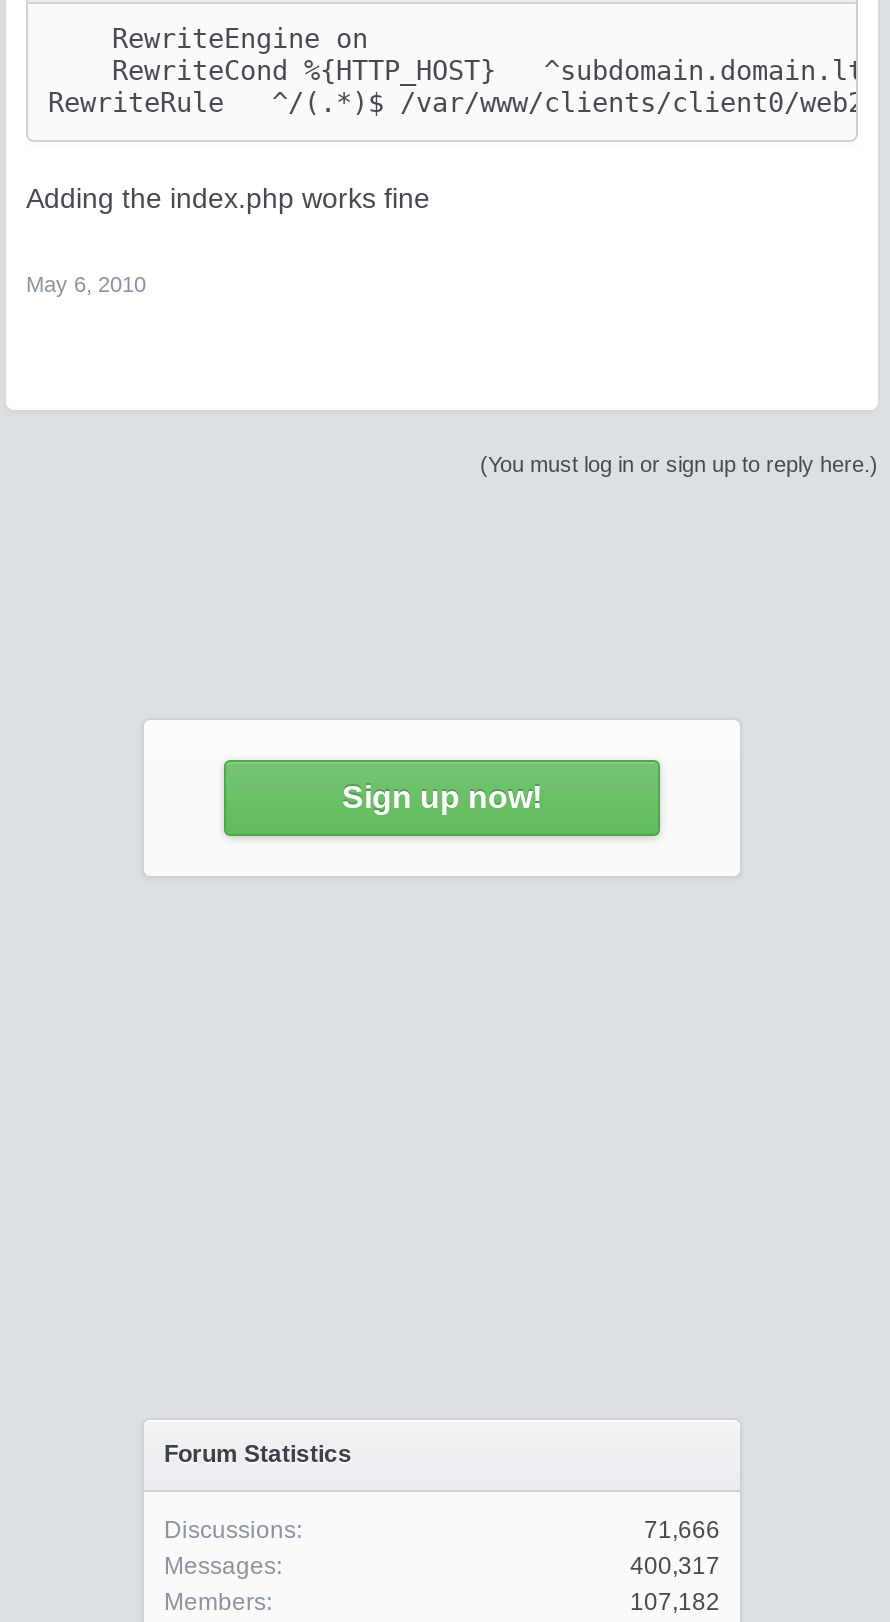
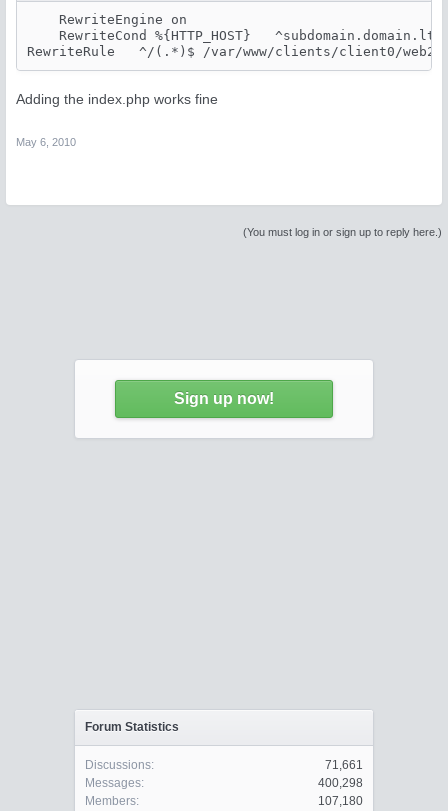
[644,1516,720,1544] 71,666 -> [325,758,363,772] 71,661
[630,1552,720,1580] 400,317 -> [318,776,363,790] 400,298
[630,1588,720,1616] 107,182 -> [318,794,363,808] 107,180

